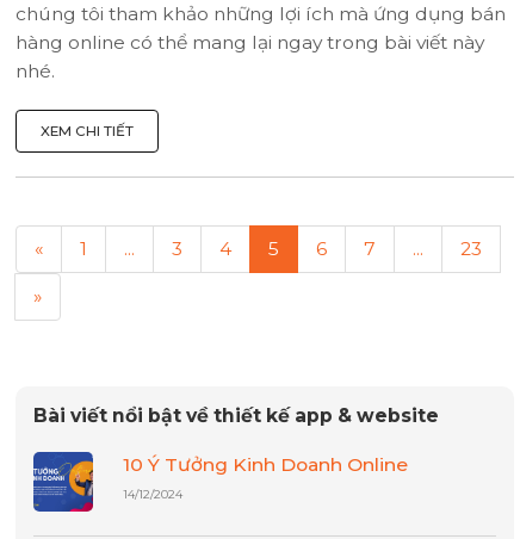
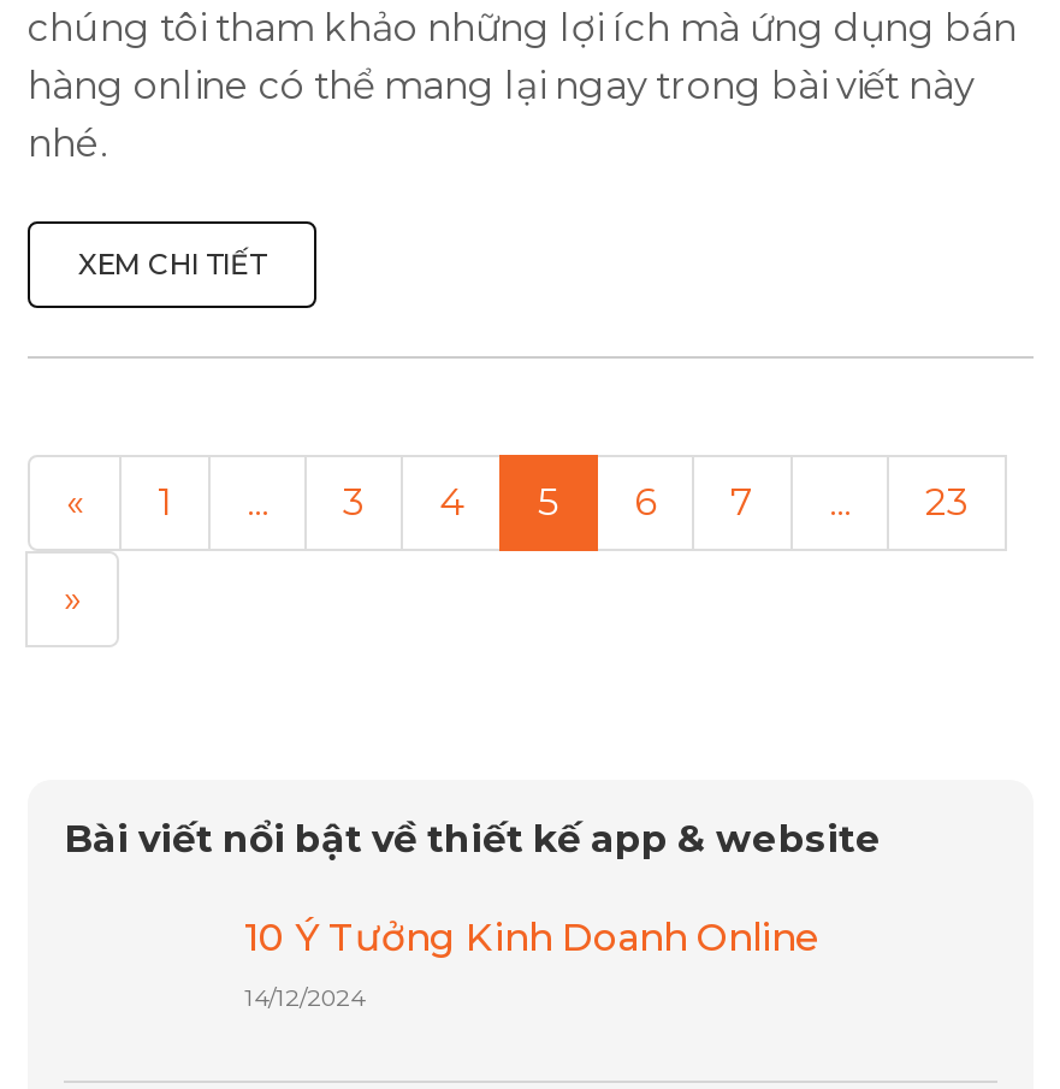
[32,451,94,513] [image] -> none

